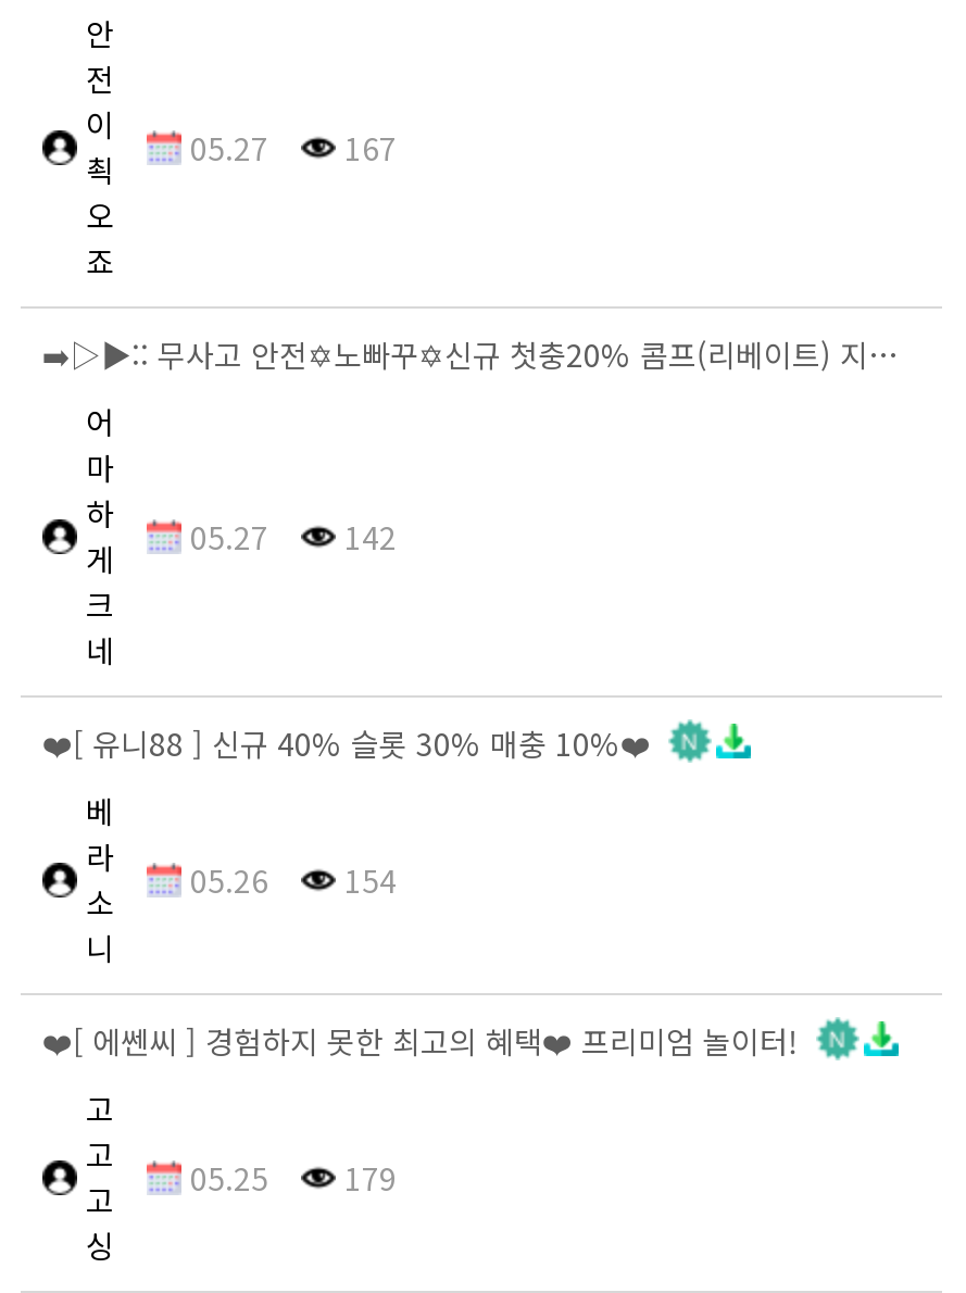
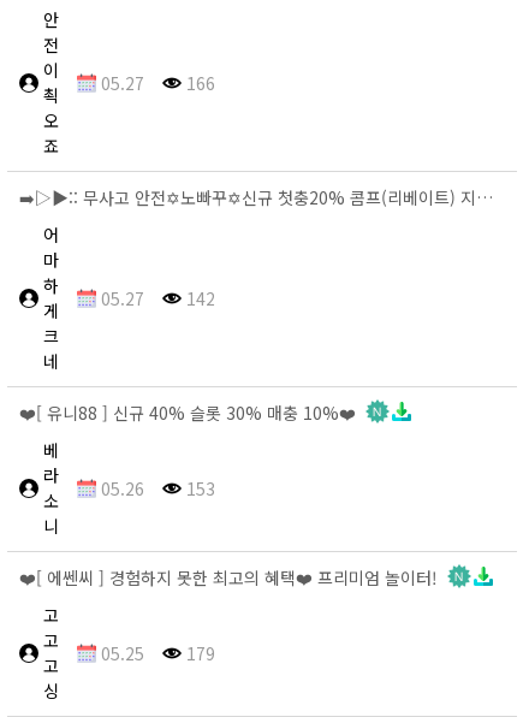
[190,125,397,168] 05.27 167 -> [101,70,215,94] 05.27 166
[190,857,397,901] 05.26 154 -> [101,476,215,500] 05.26 153

